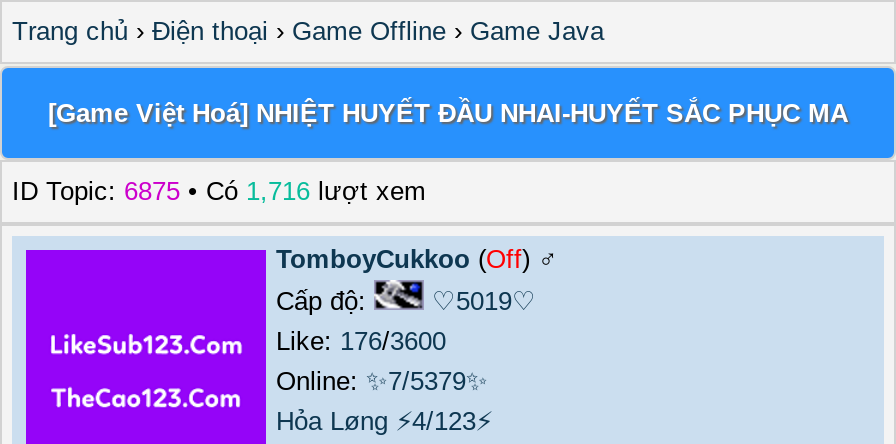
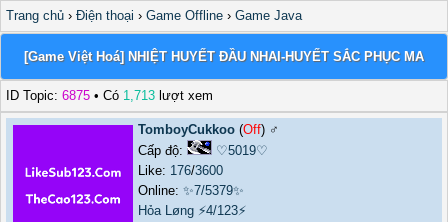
[12,177,426,207] ID Topic: 6875 • Có 1,716 lượt xem -> [6,88,213,103] ID Topic: 6875 • Có 1,713 lượt xem

